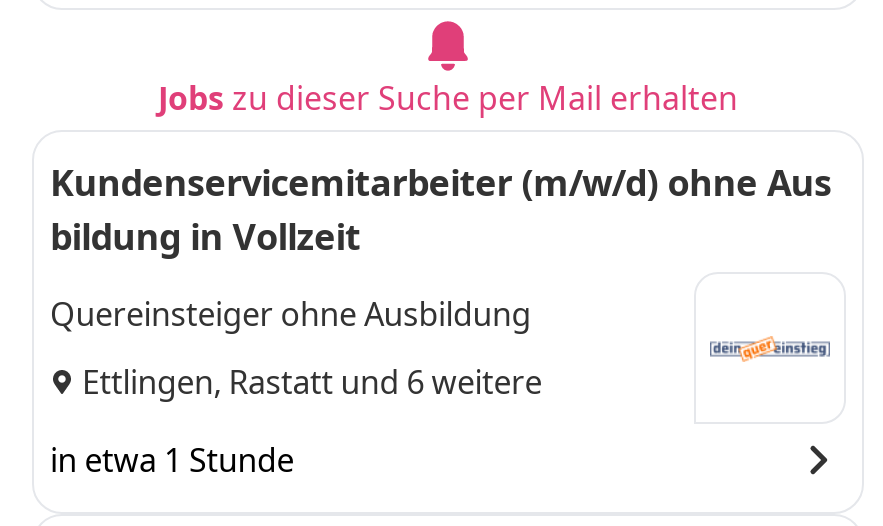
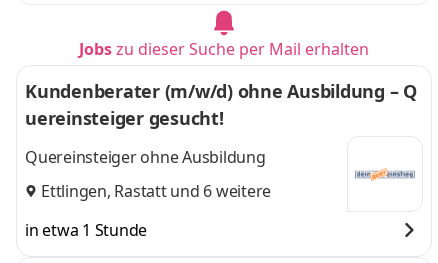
[50,158,832,260] Kundenservicemitarbeiter (m/w/d) ohne Aus | bildung in Vollzeit -> [25,79,417,130] Kundenberater (m/w/d) ohne Ausbildung – Q | uereinsteiger gesucht!

